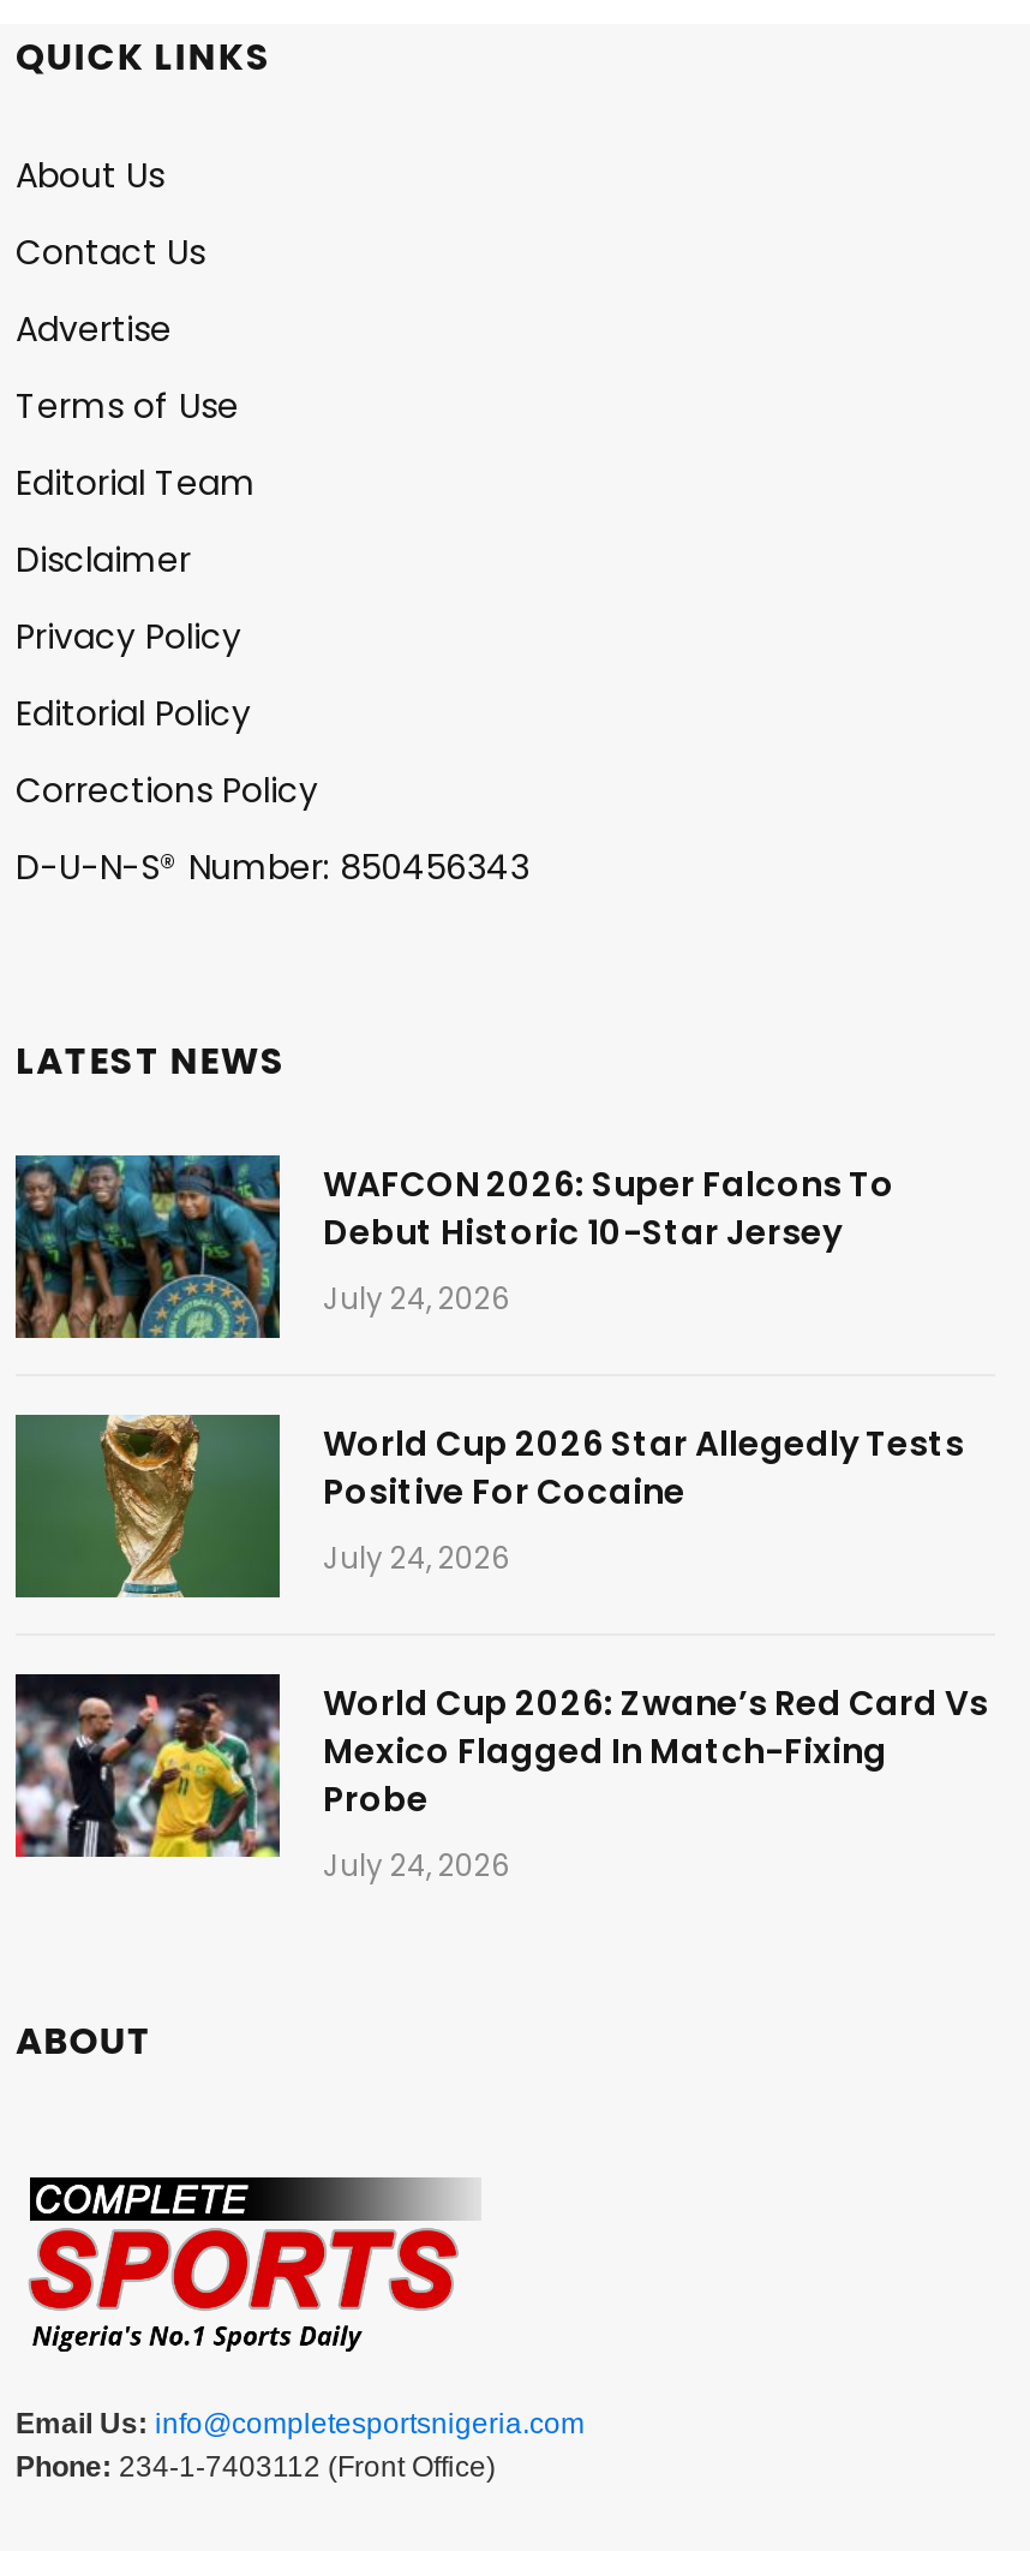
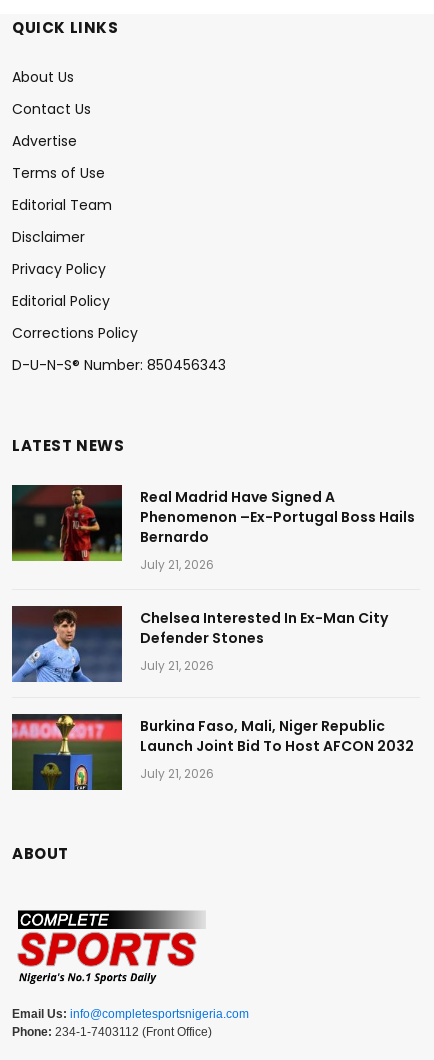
[13,1152,894,1339] [image] | WAFCON 2026: Super Falcons To | Debut Historic 10-Star Jersey | July 24, 2026 -> [11,484,415,573] [image] | Real Madrid Have Signed A | Phenomenon –Ex-Portugal Boss Hails | Bernardo | July 21, 2026
[13,1411,964,1627] [image] | World Cup 2026 Star Allegedly Tests | Positive For Cocaine | July 24, 2026 -> [11,593,388,683] [image] | Chelsea Interested In Ex-Man City | Defender Stones | July 21, 2026
[13,1671,988,1887] [image] | World Cup 2026: Zwane’s Red Card Vs | Mexico Flagged In Match-Fixing | Probe | July 24, 2026 -> [11,701,414,791] [image] | Burkina Faso, Mali, Niger Republic | Launch Joint Bid To Host AFCON 2032 | July 21, 2026

